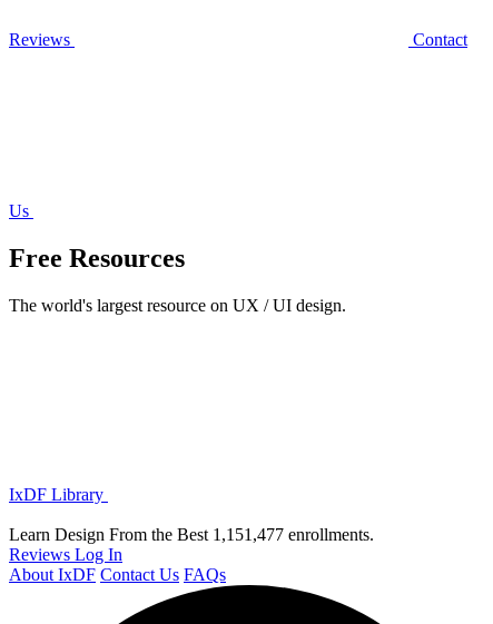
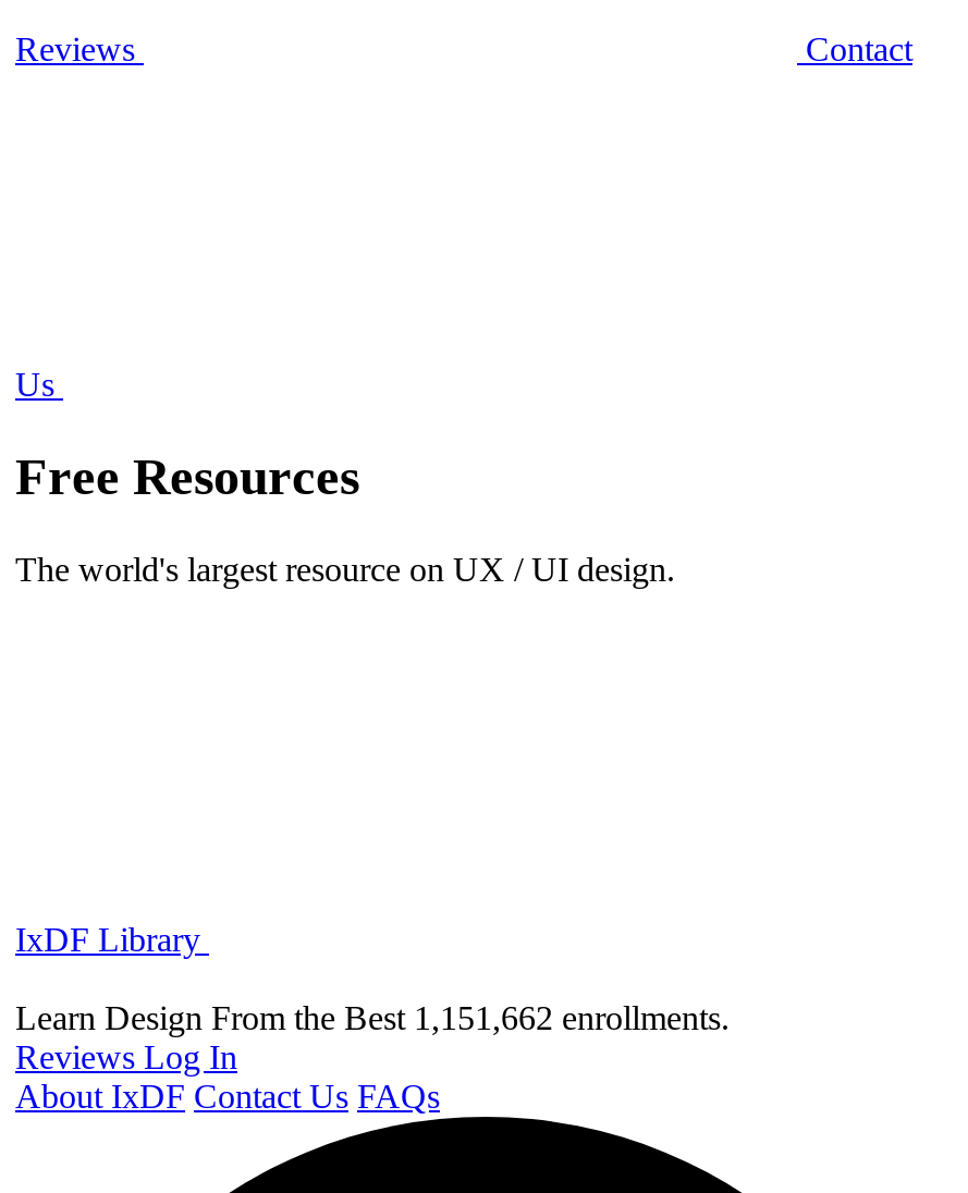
[9,525,374,544] Learn Design From the Best 1,151,477 enrollments. -> [15,999,730,1036] Learn Design From the Best 1,151,662 enrollments.

